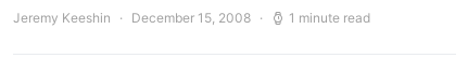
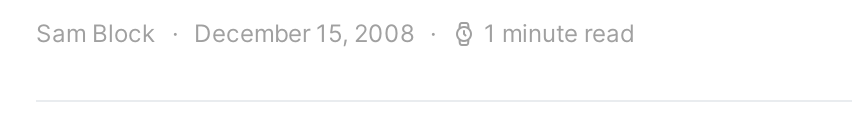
[13,10,111,26] Jeremy Keeshin -> [36,19,156,49] Sam Block

